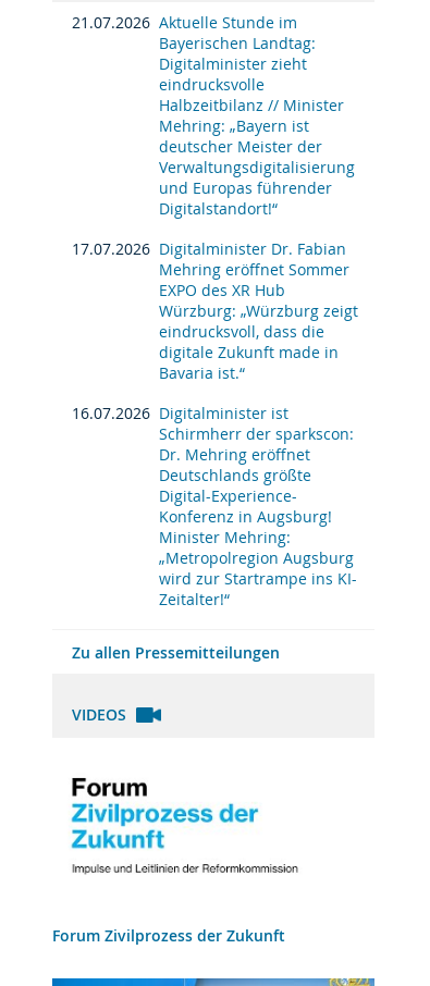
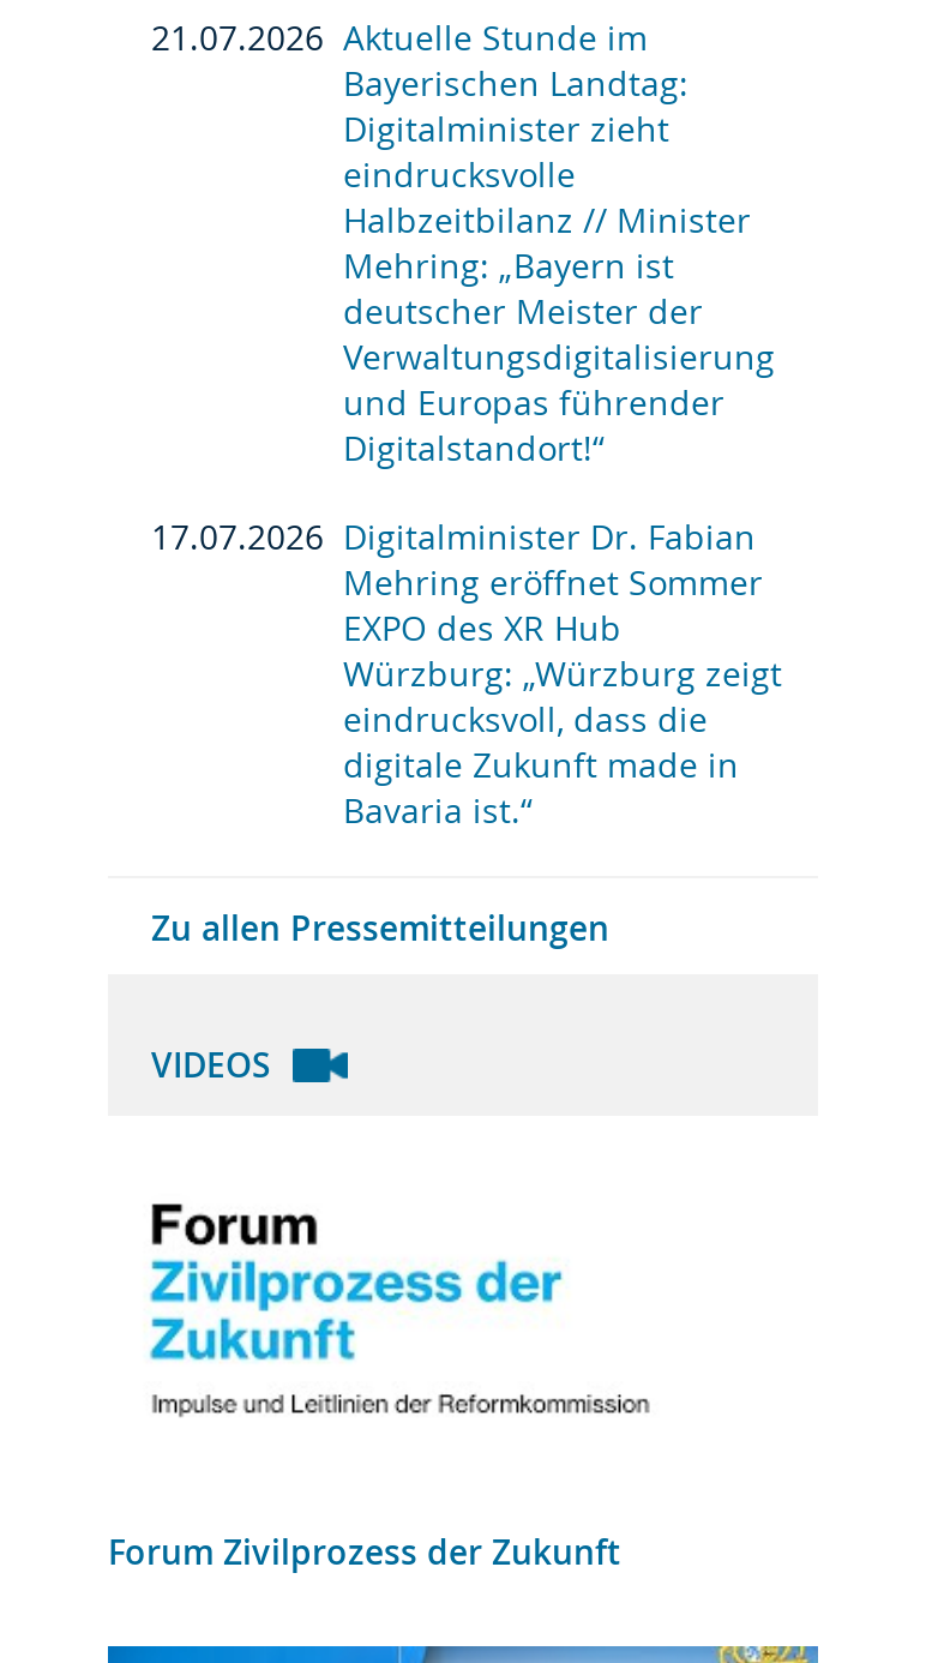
[72,403,357,610] 16.07.2026 Digitalminister ist | Schirmherr der sparkscon: | Dr. Mehring eröffnet | Deutschlands größte | Digital-Experience- | Konferenz in Augsburg! | Minister Mehring: | „Metropolregion Augsburg | wird zur Startrampe ins KI- | Zeitalter!“ -> none

